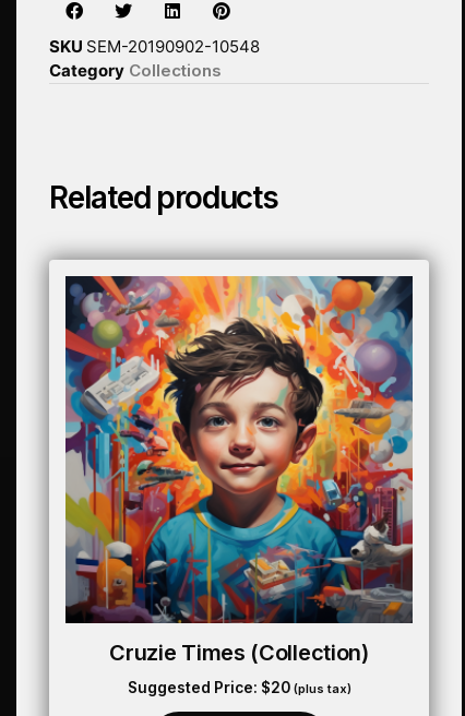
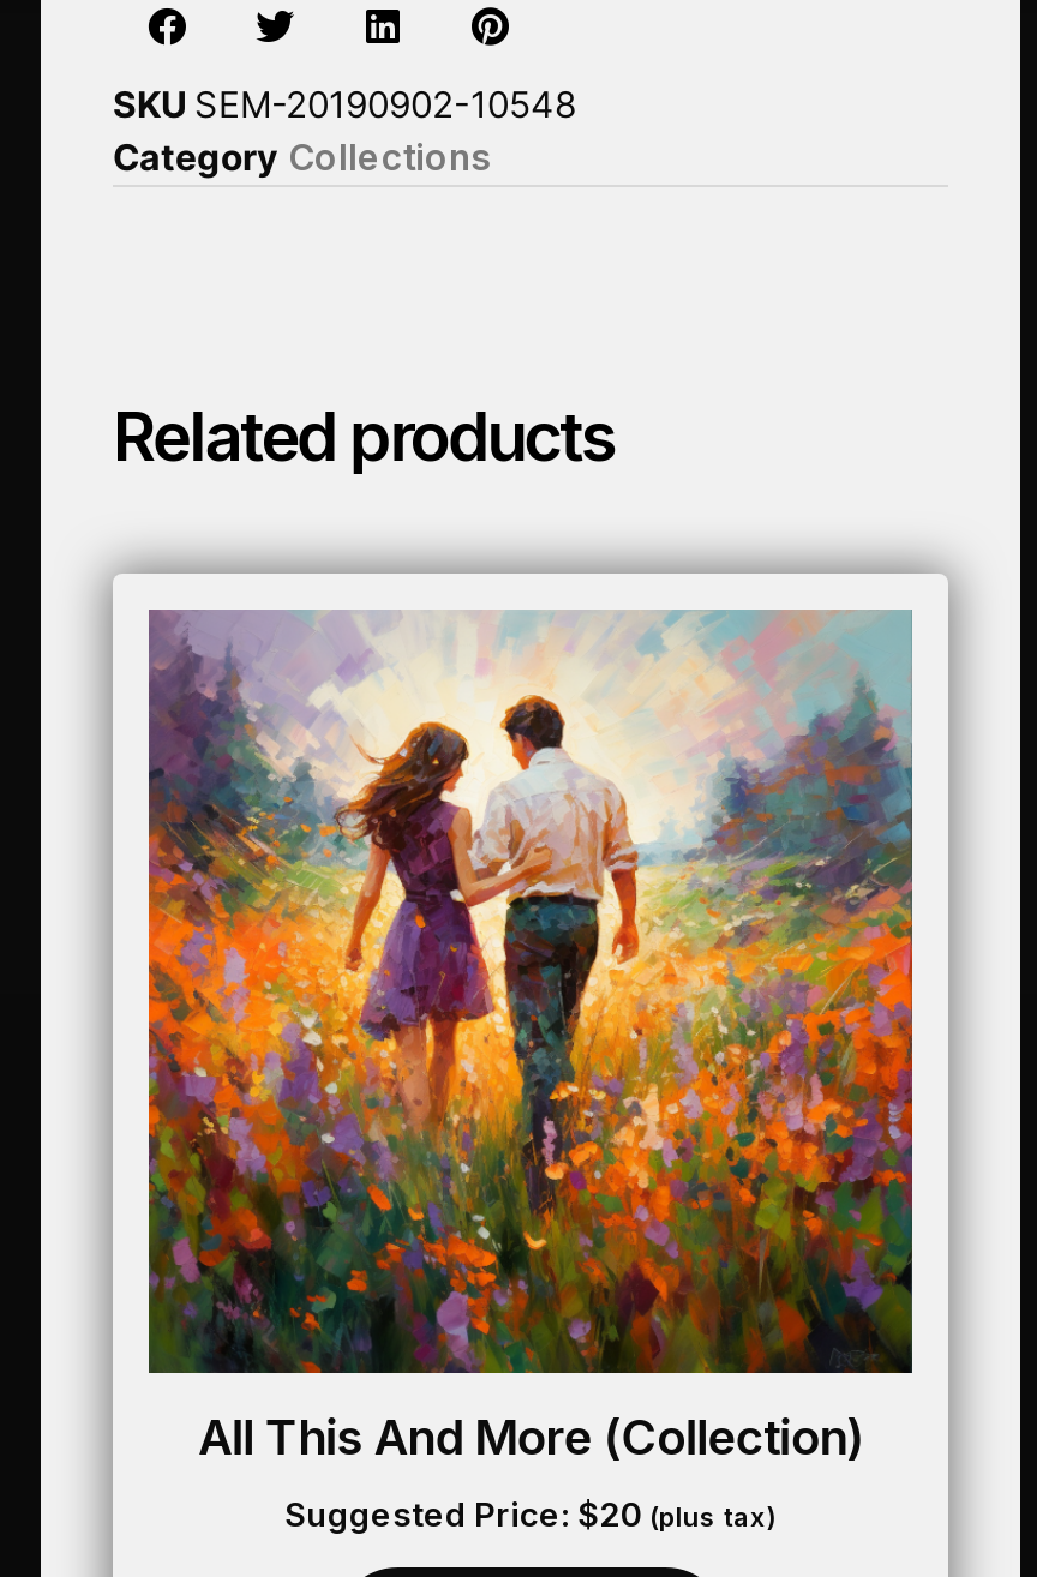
[64,275,414,666] [image] | Cruzie Times (collection) -> [146,607,915,1467] [image] | All This And More (collection)

